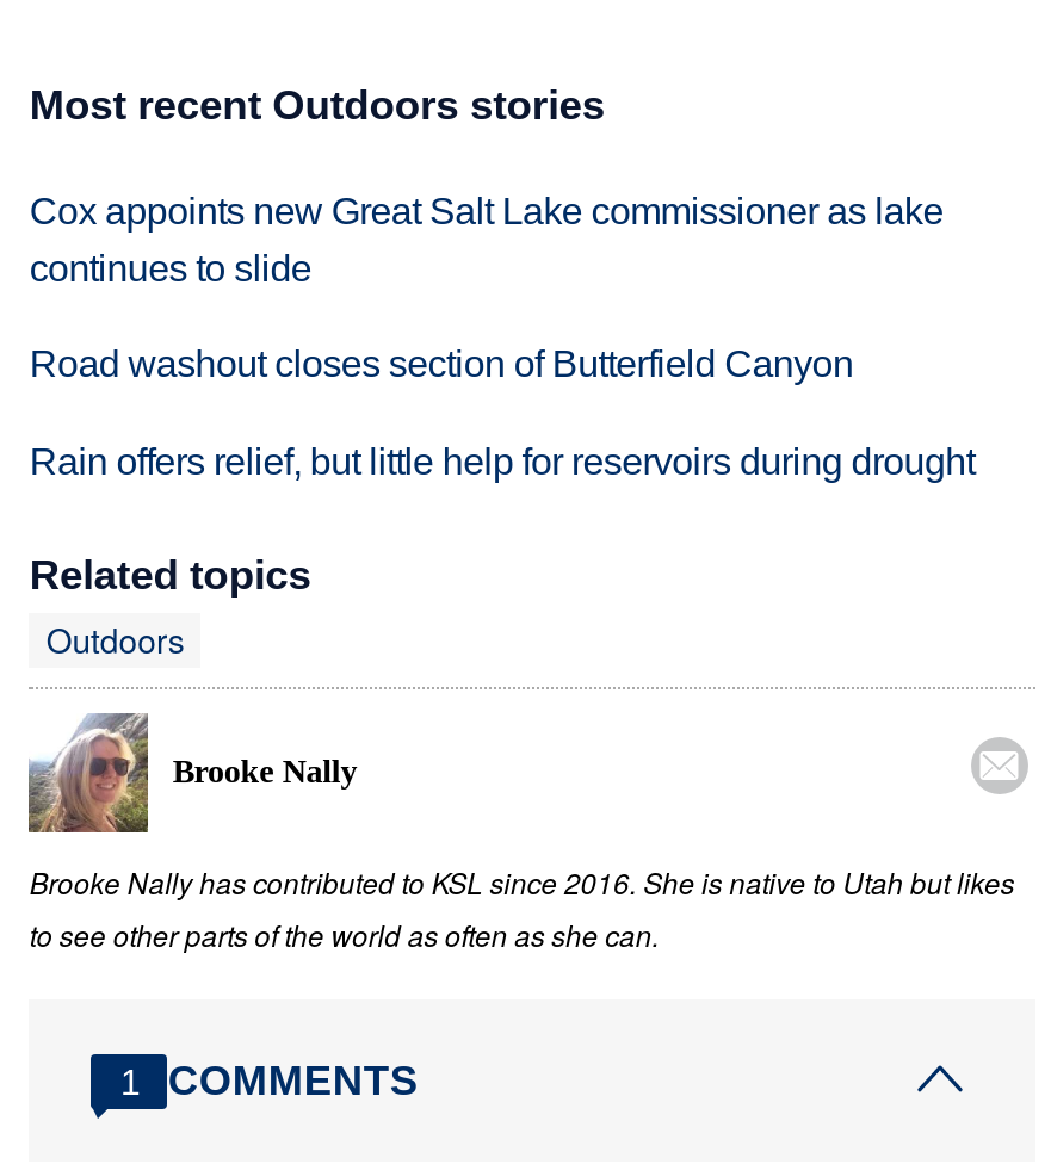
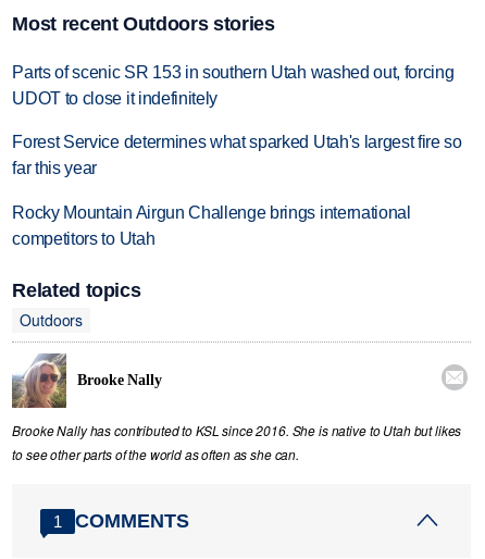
[29,190,943,287] Cox appoints new Great Salt Lake commissioner as lake | continues to slide -> [12,63,454,107] Parts of scenic SR 153 in southern Utah washed out, forcing | UDOT to close it indefinitely
[29,344,853,385] Road washout closes section of Butterfield Canyon -> [12,133,462,178] Forest Service determines what sparked Utah's largest fire so | far this year
[29,442,975,482] Rain offers relief, but little help for reservoirs during drought -> [12,204,411,248] Rocky Mountain Airgun Challenge brings international | competitors to Utah

